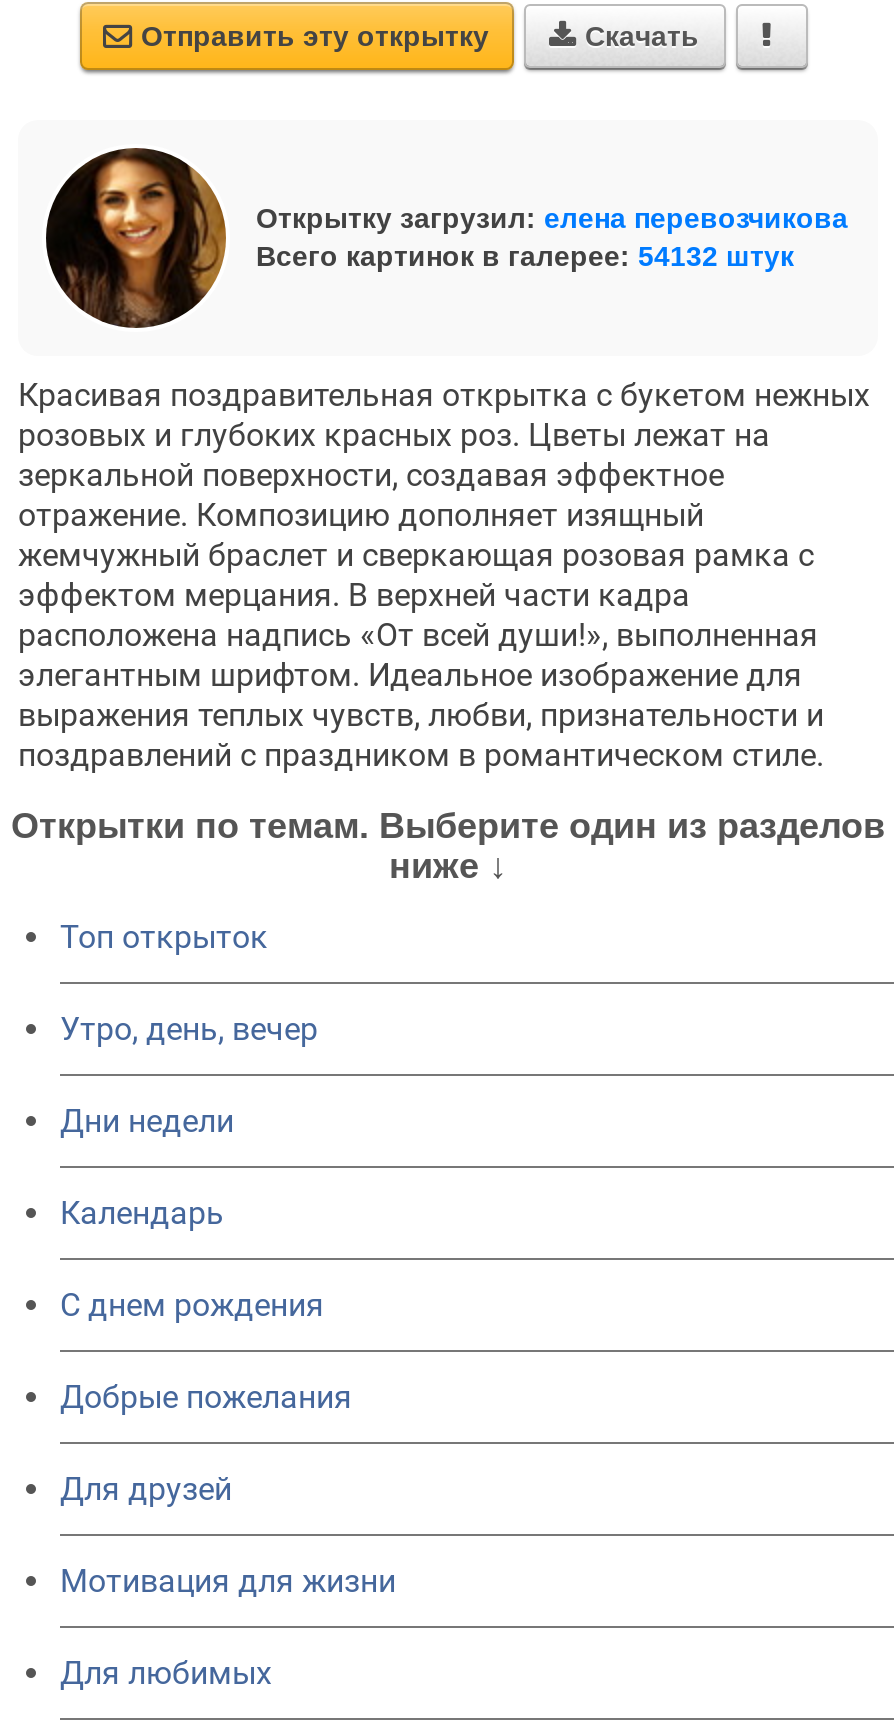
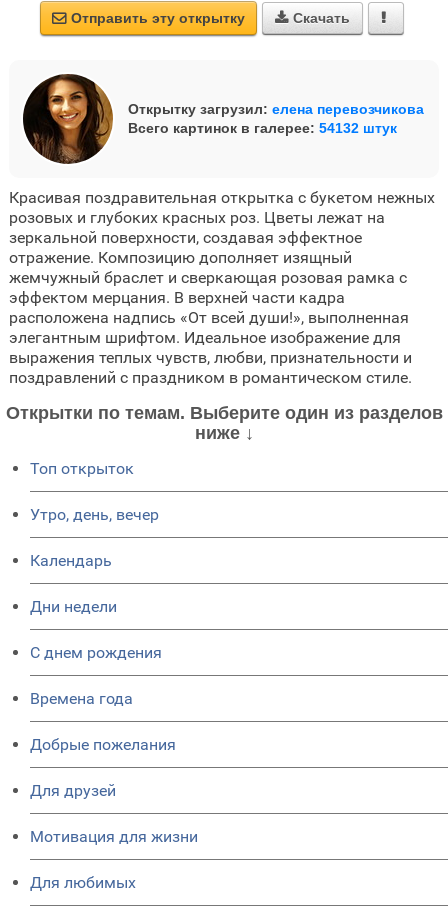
moved [60,1101,234,1139] -> [30,597,117,616]: Дни недели
moved [60,1193,224,1231] -> [30,551,112,570]: Календарь
none -> [30,689,133,708] Времена года

